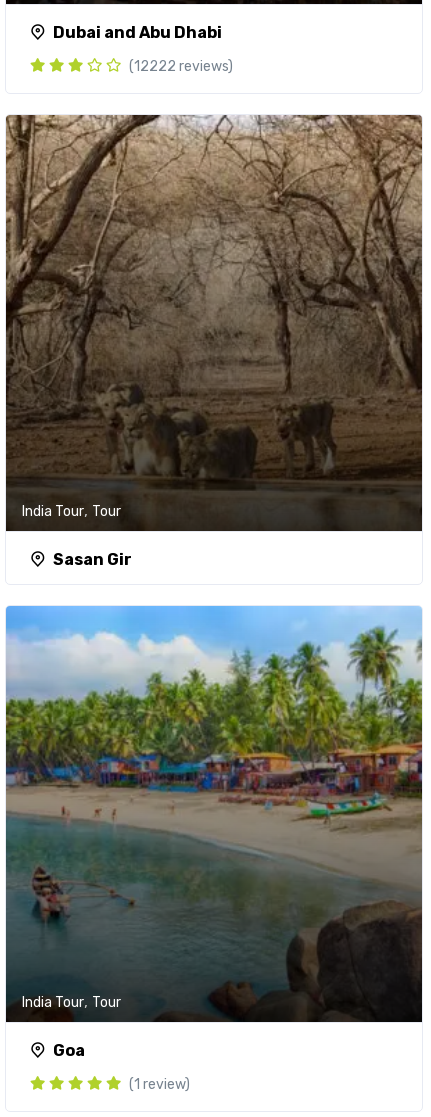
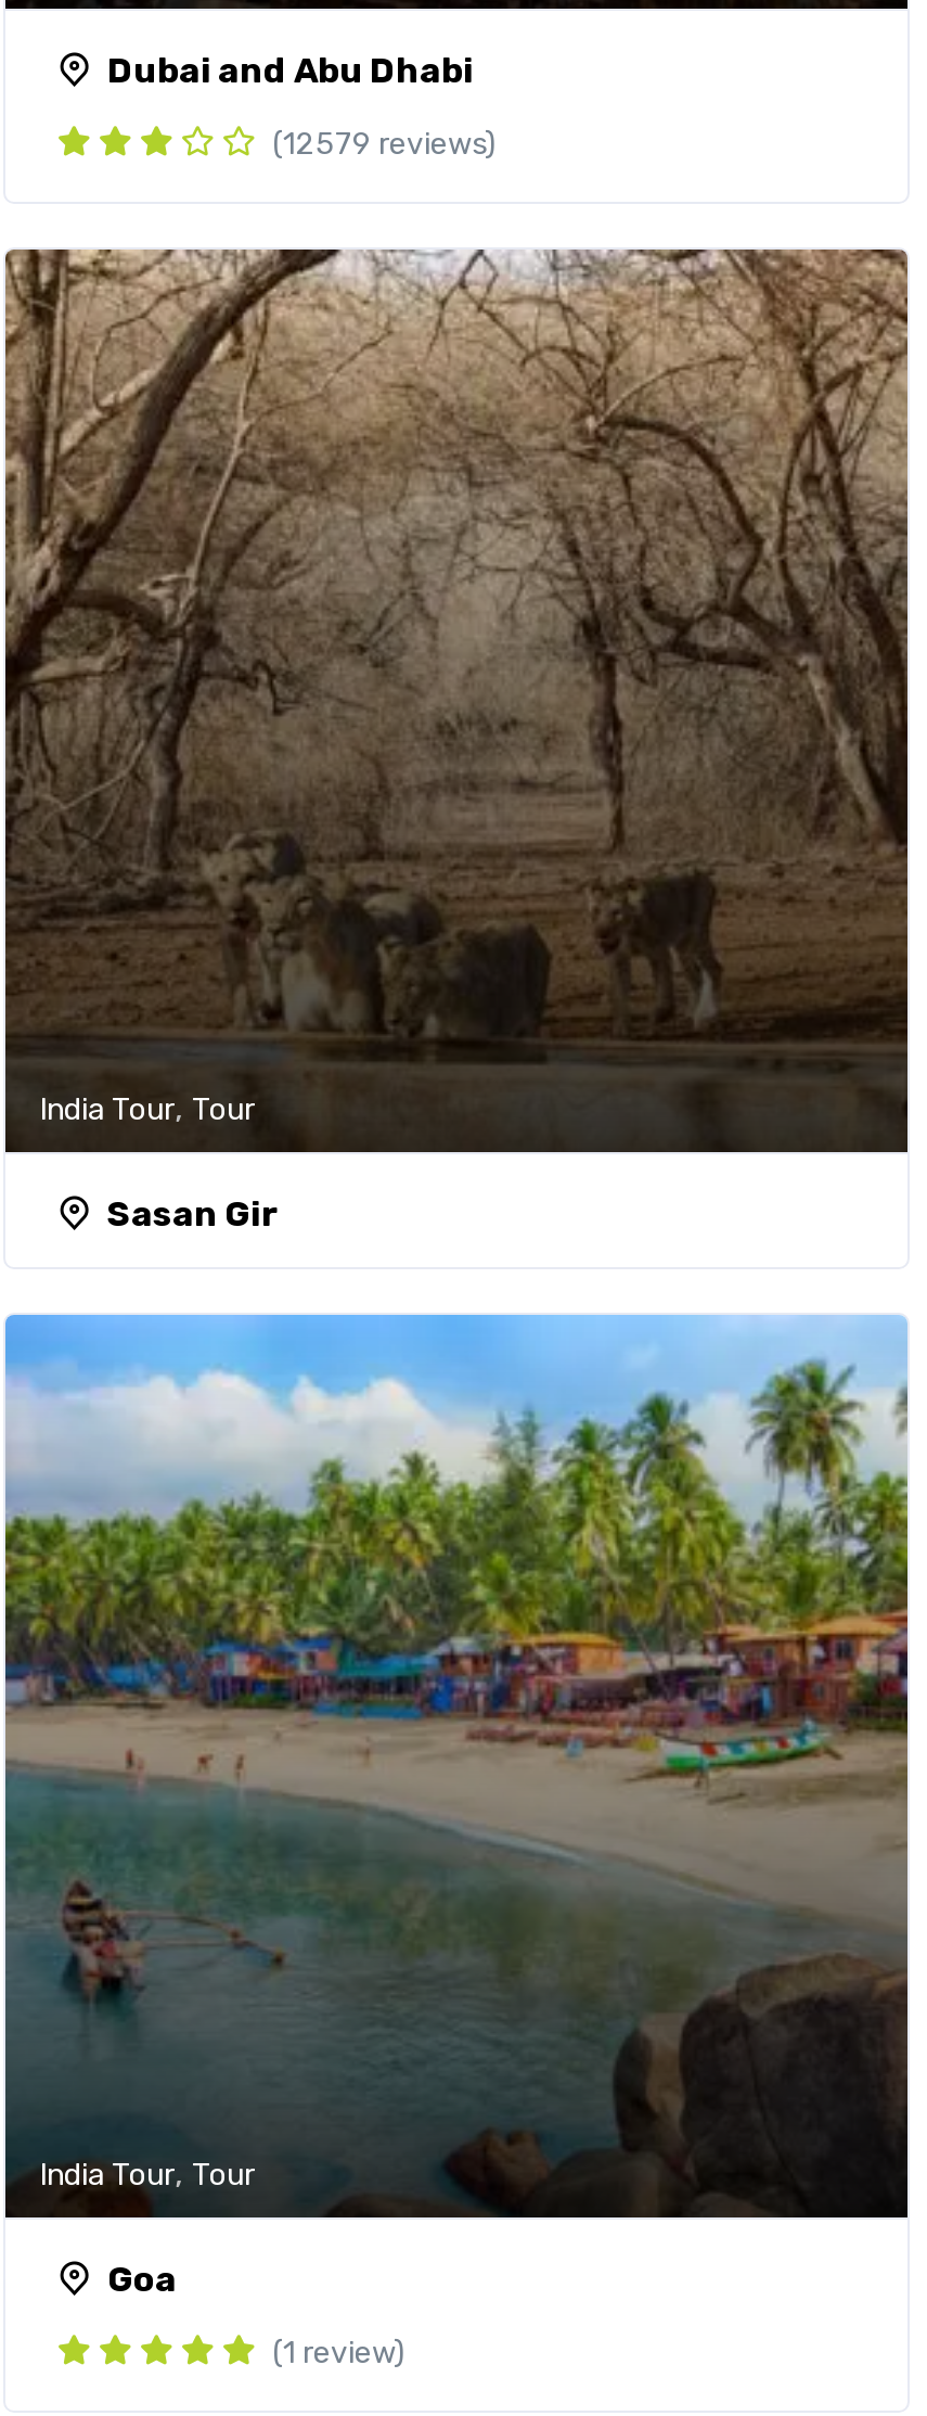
[129,57,233,74] (12222 reviews) -> [272,125,495,162] (12579 reviews)

